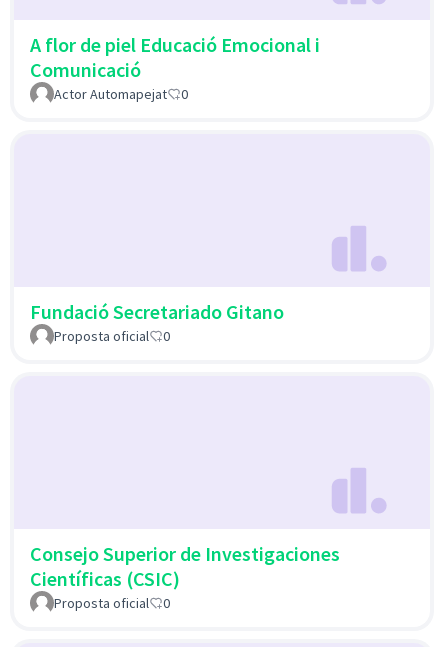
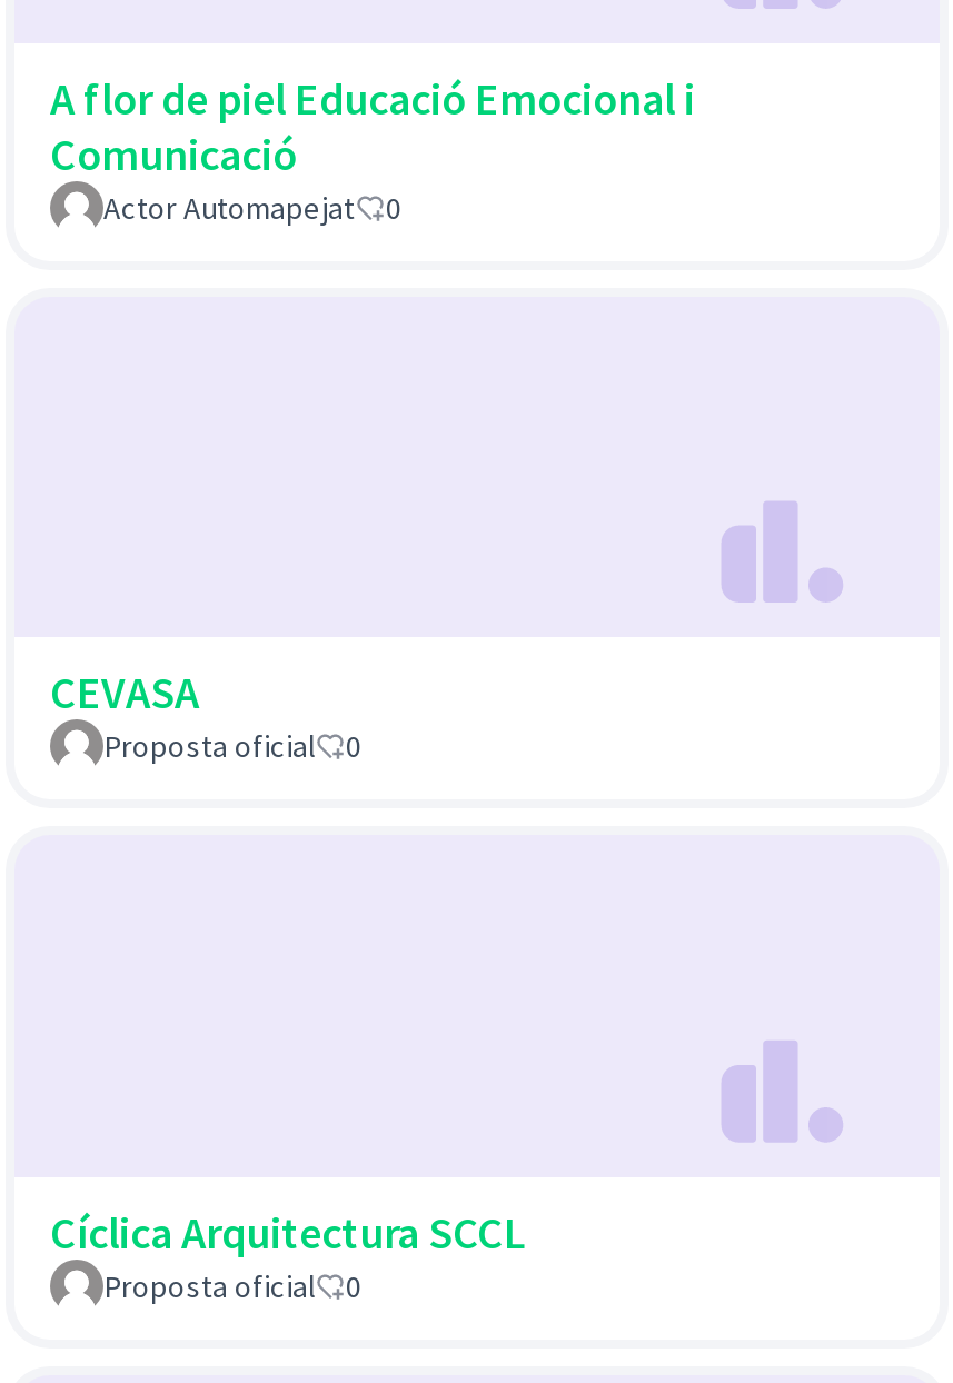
[30,299,284,324] Fundació Secretariado Gitano -> [50,665,199,720] CEVASA
[30,541,340,591] Consejo Superior de Investigaciones | Científicas (CSIC) -> [50,1203,528,1259] Cíclica Arquitectura SCCL

